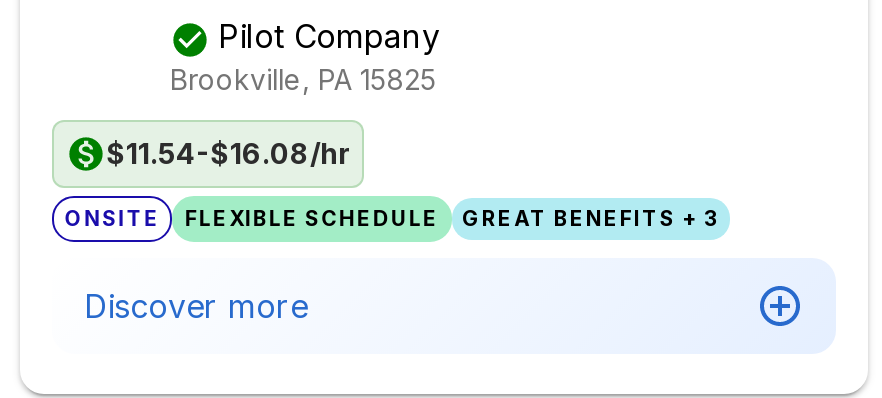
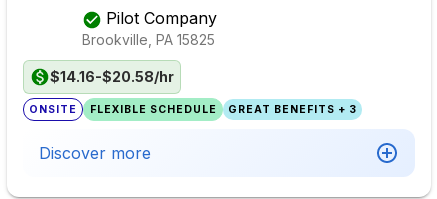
[106,136,350,170] $11.54-$16.08/hr -> [50,68,174,85] $14.16-$20.58/hr

